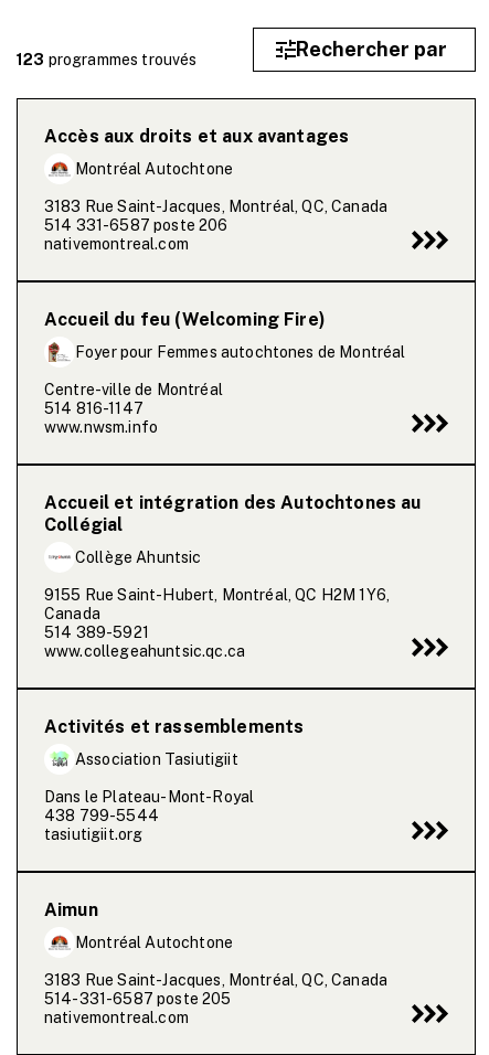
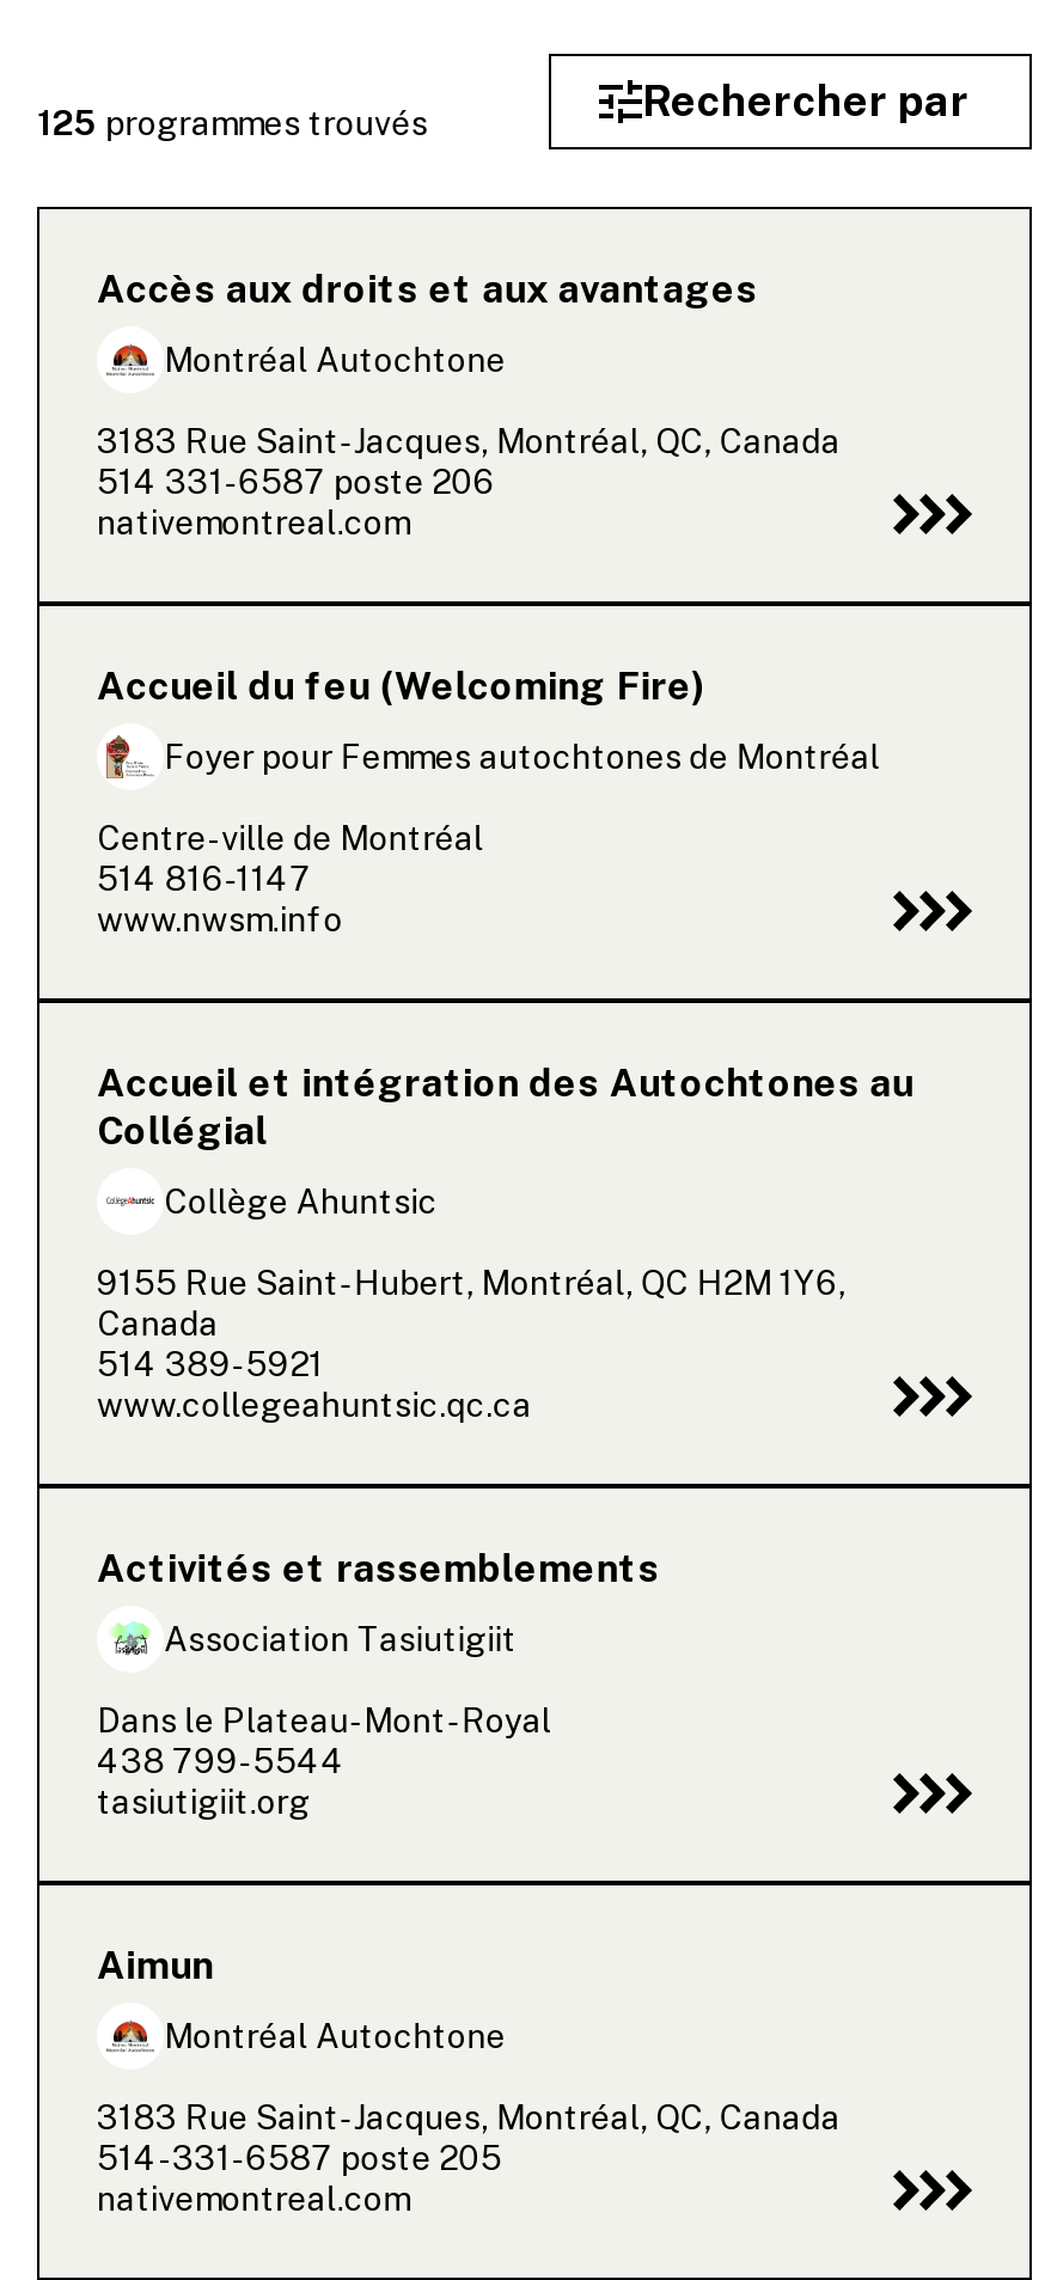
[17,51,197,68] 123 programmes trouvés -> [37,104,428,142] 125 programmes trouvés

